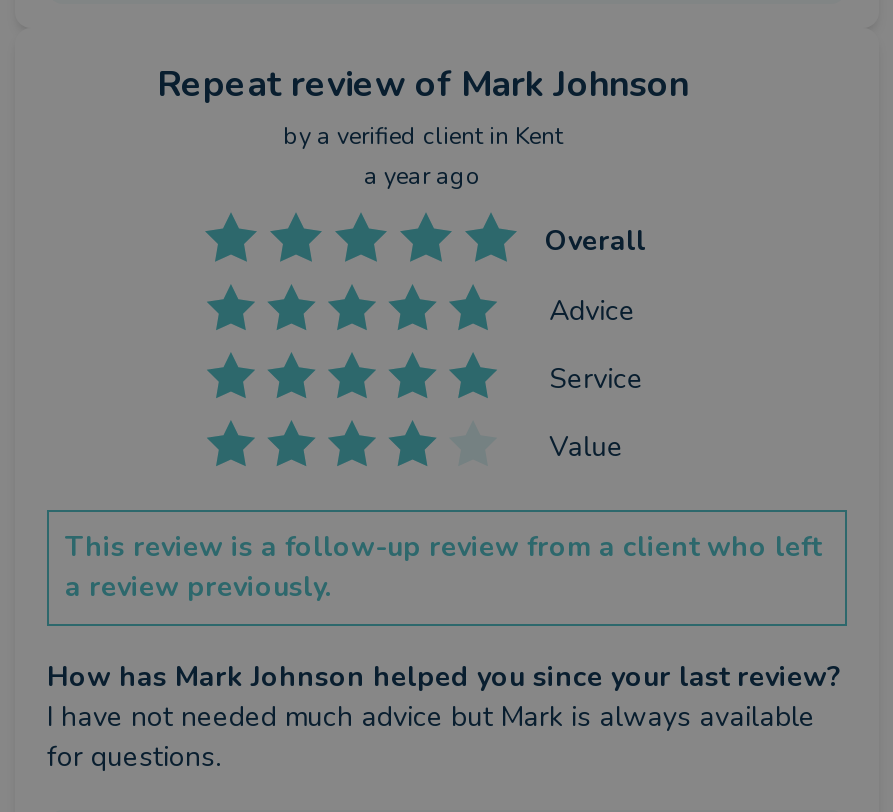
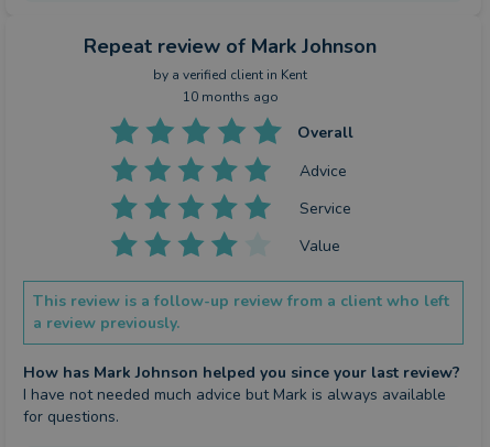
[364,160,482,192] a year ago -> [182,88,278,106] 10 months ago

